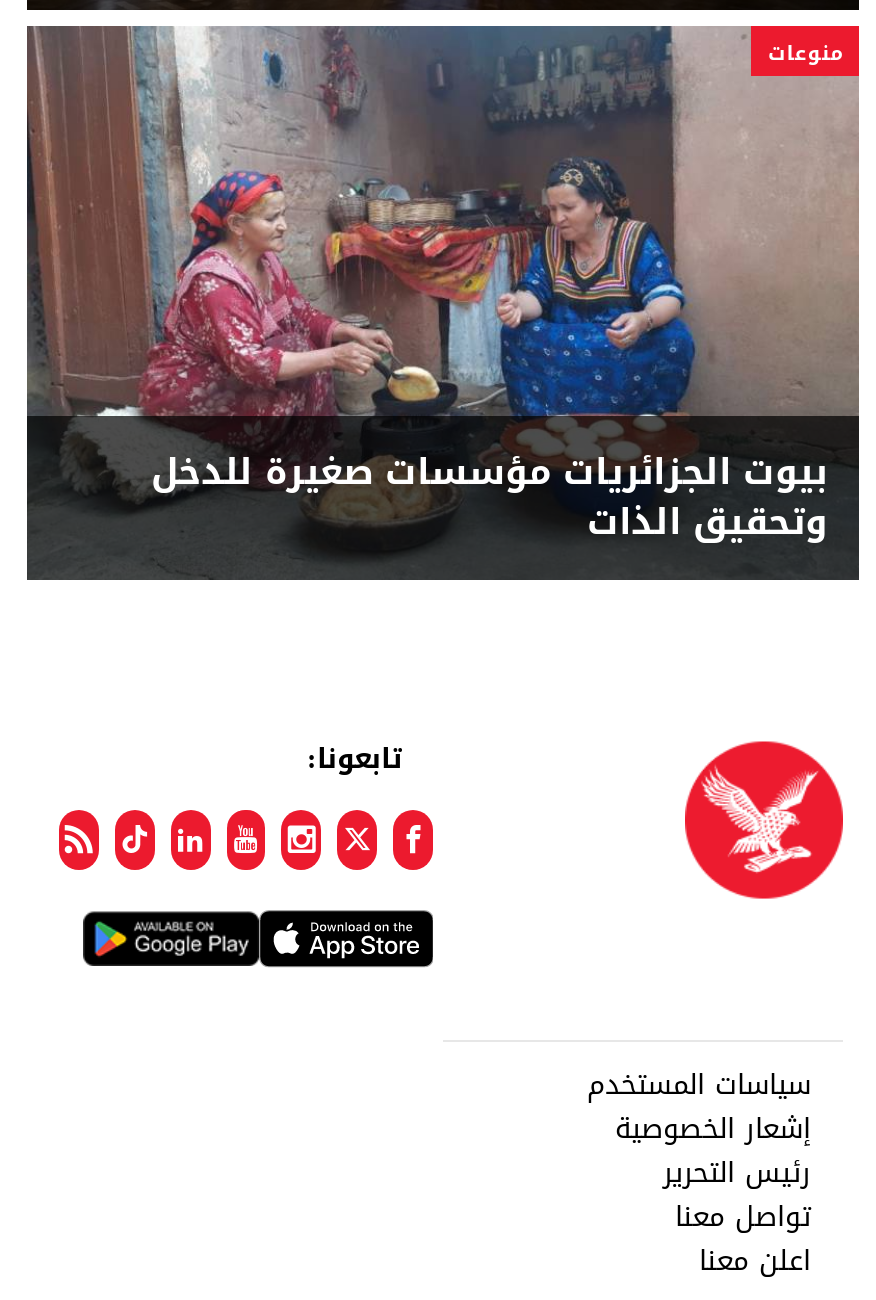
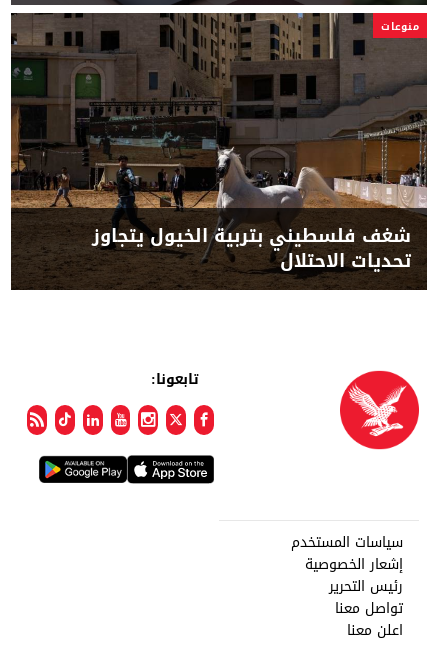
[27,24,859,580] [image] | بيوت الجزائريات مؤسسات صغيرة للدخل | وتحقيق الذات -> [11,12,427,290] [image] | شغف فلسطيني بتربية الخيول يتجاوز | تحديات الاحتلال

